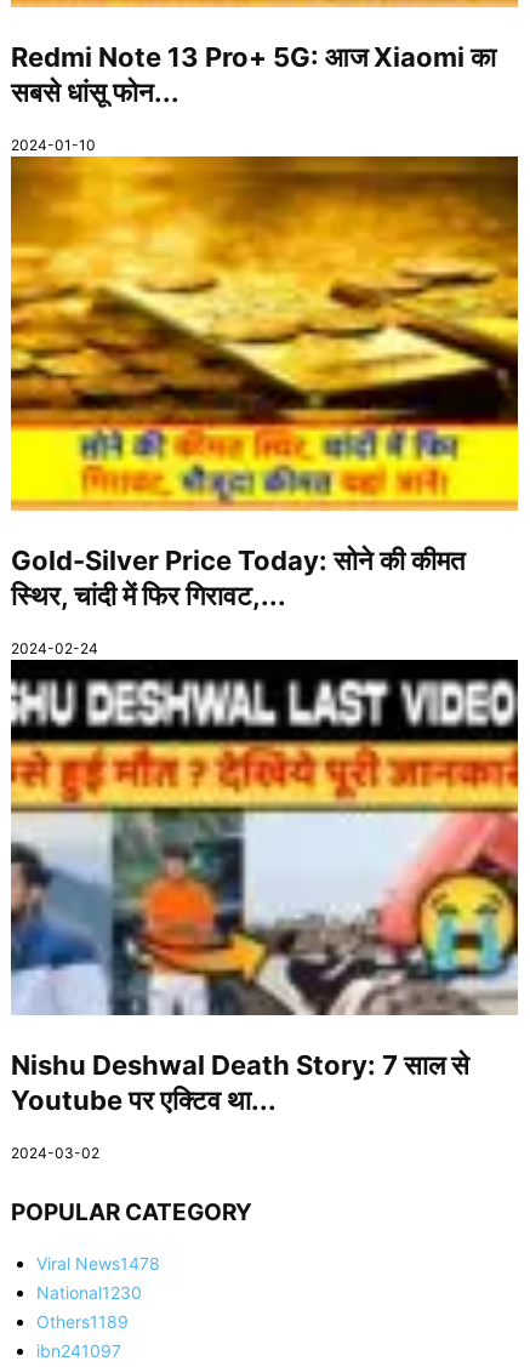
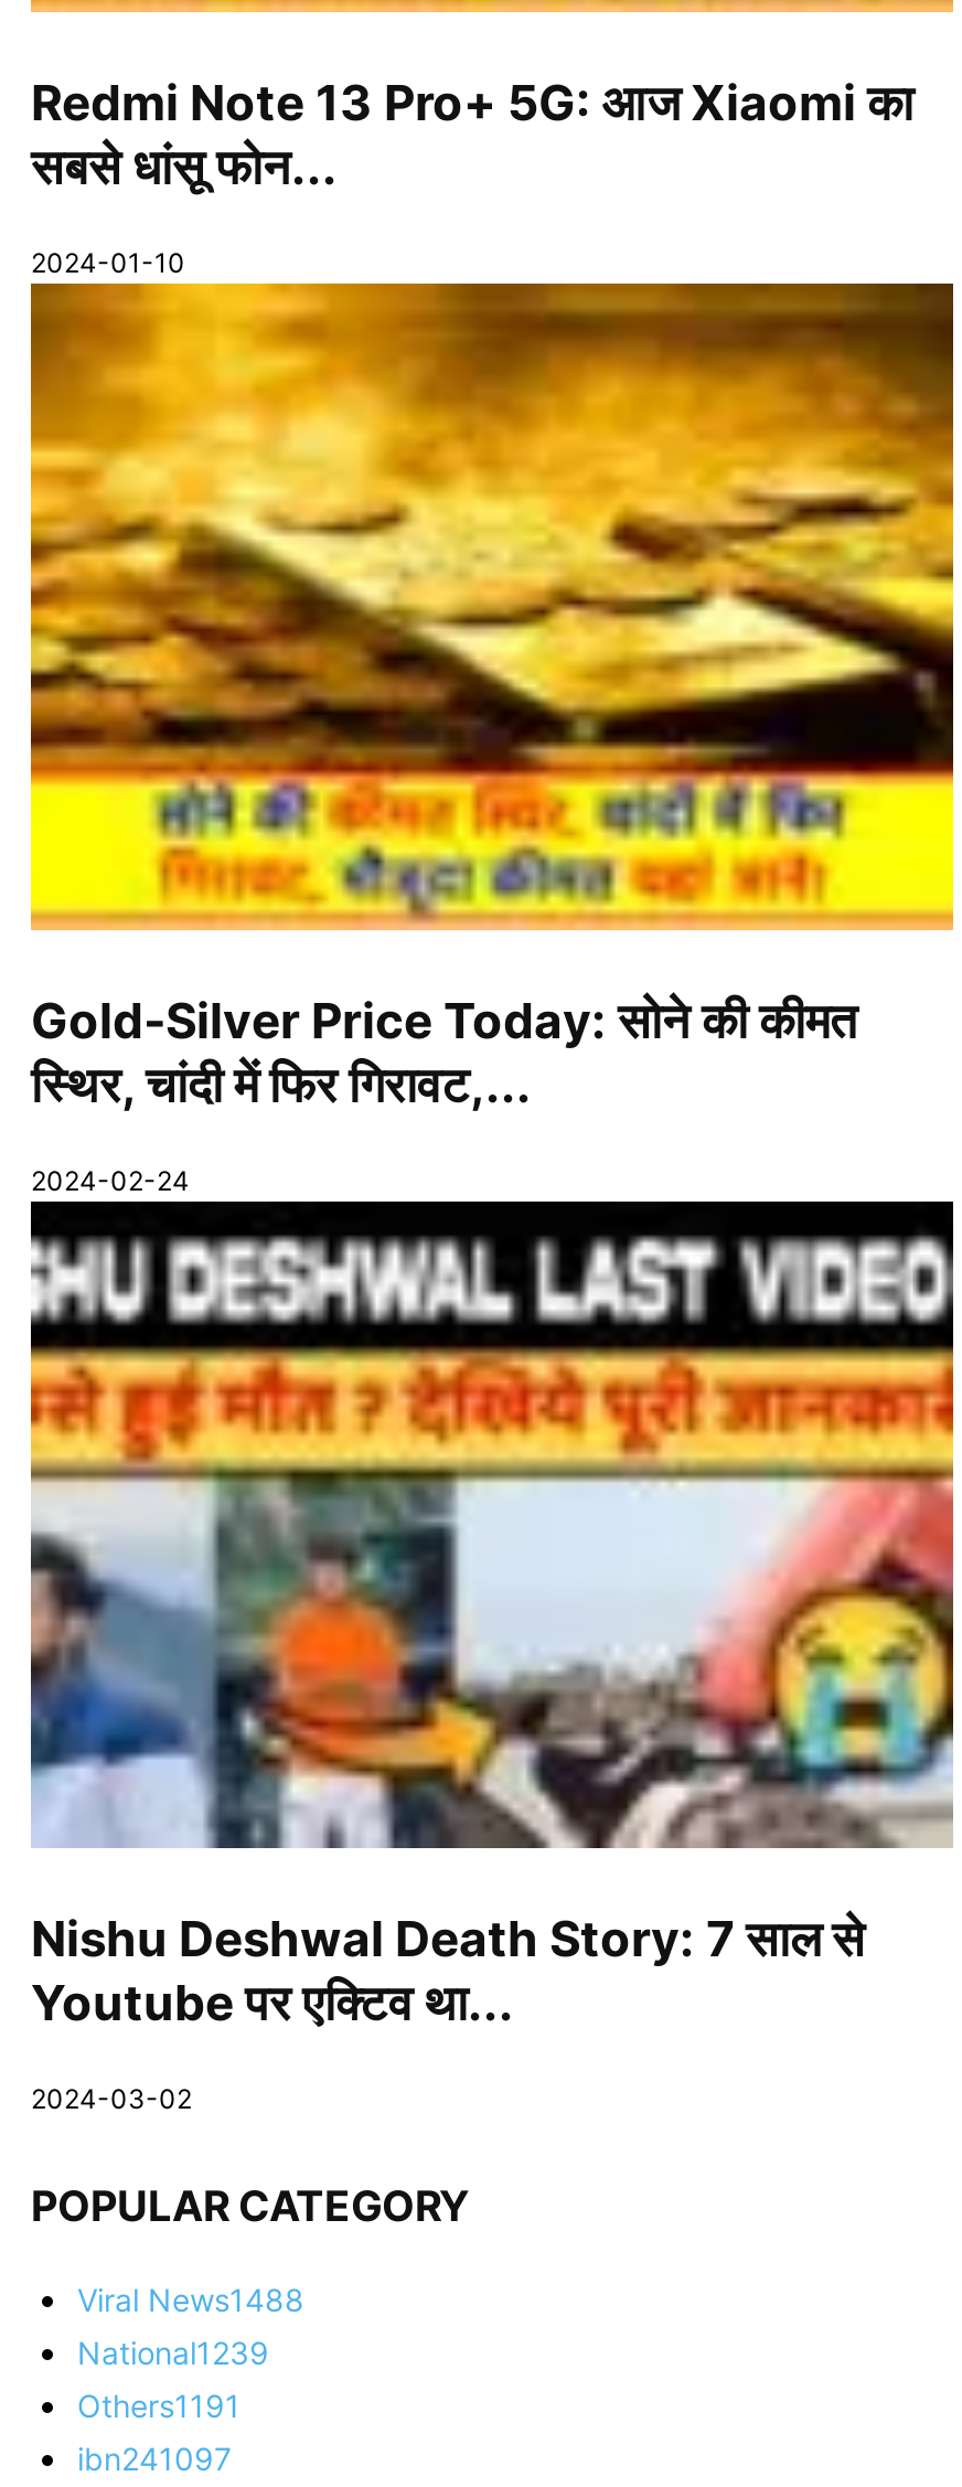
[36,1253,160,1274] Viral News1478 -> [77,2280,304,2317] Viral News1488
[36,1282,142,1303] National1230 -> [77,2333,269,2370] National1239
[36,1311,129,1332] Others1189 -> [77,2385,240,2423] Others1191

